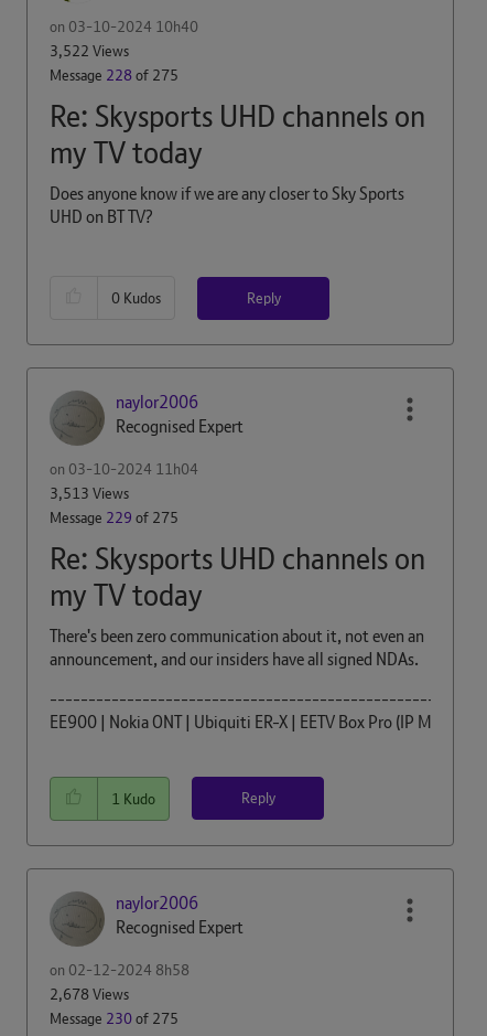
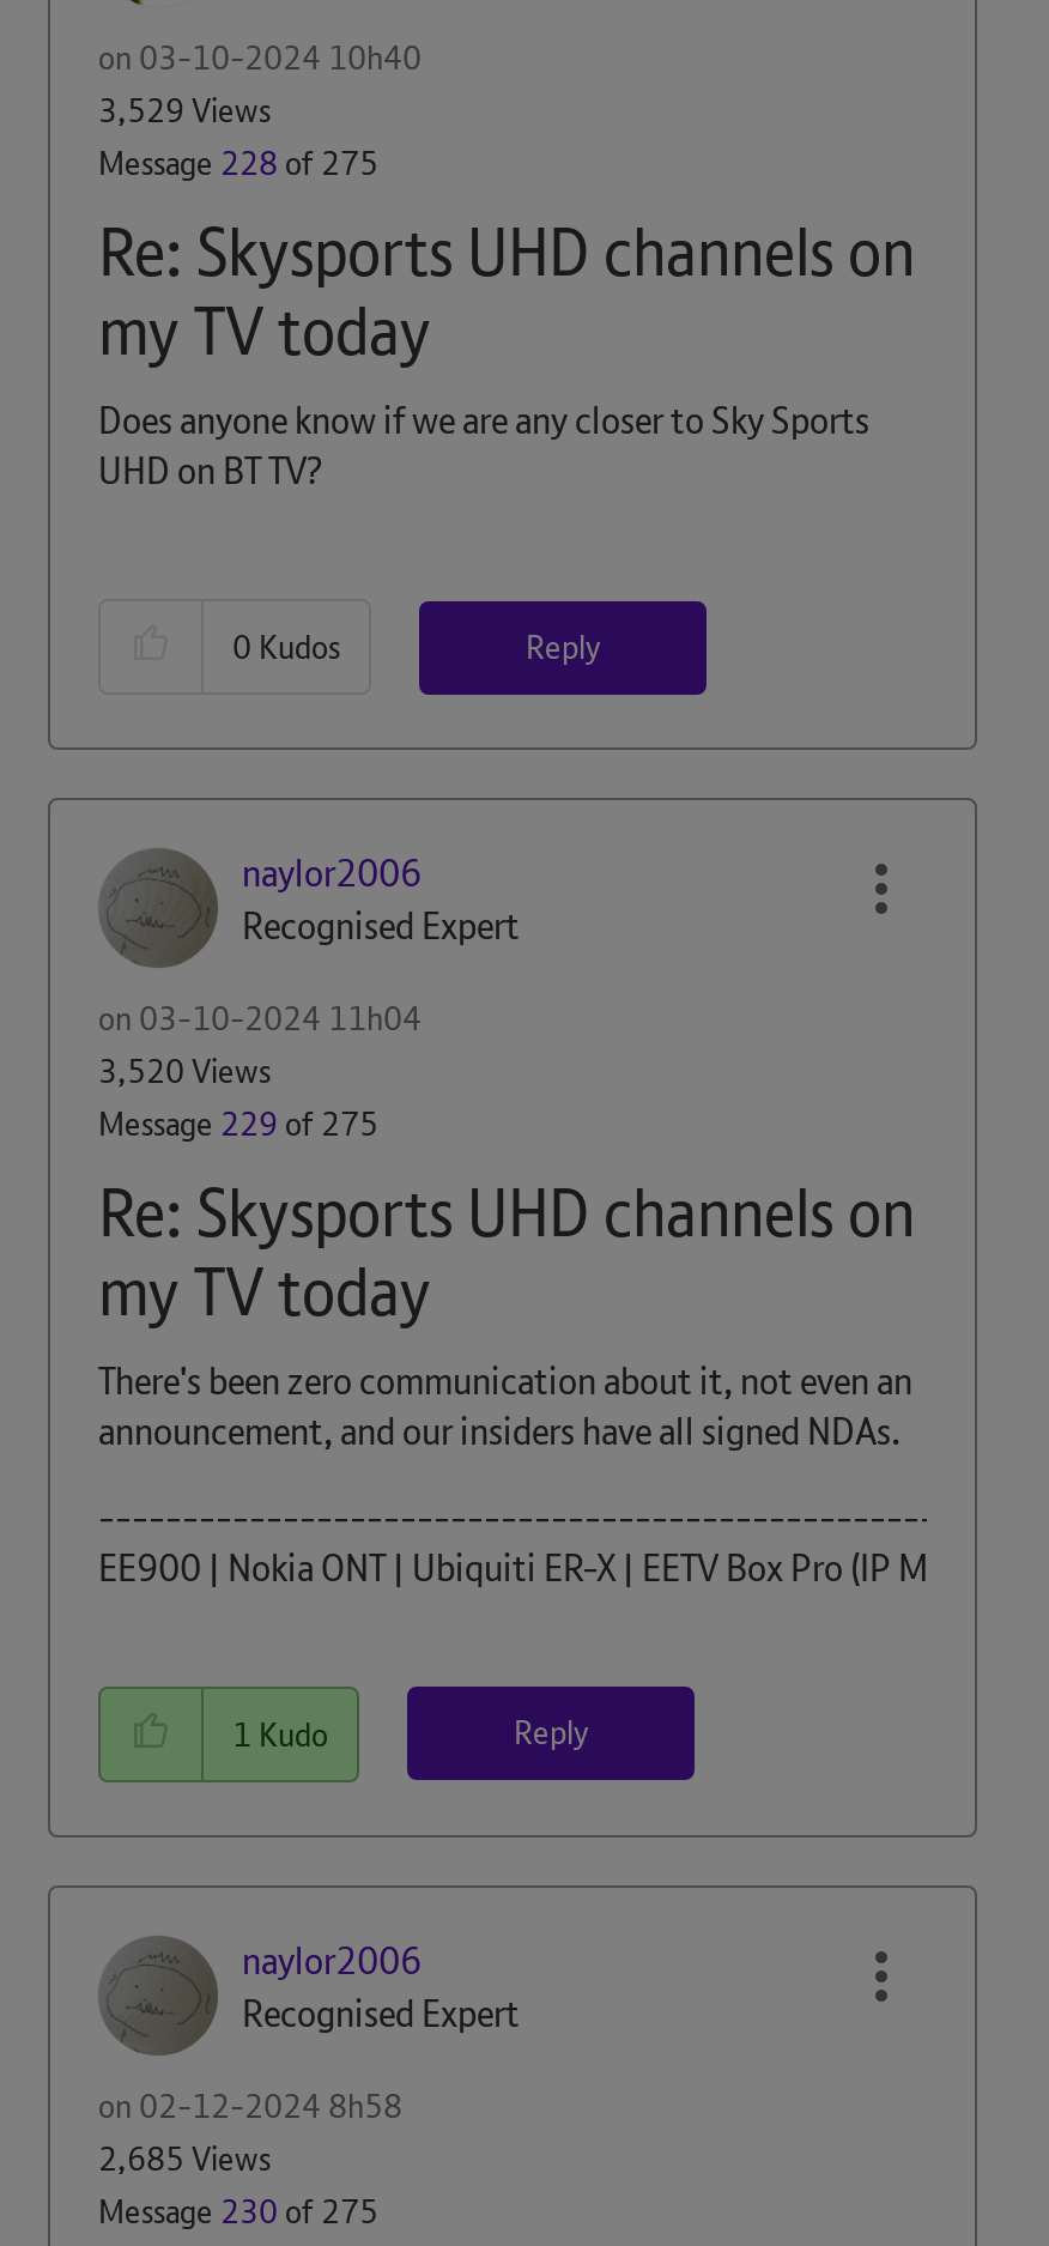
[50,40,129,60] 3,522 Views -> [98,87,271,131] 3,529 Views
[50,483,129,503] 3,513 Views -> [98,1049,271,1092] 3,520 Views
[50,984,129,1003] 2,678 Views -> [98,2136,271,2179] 2,685 Views

